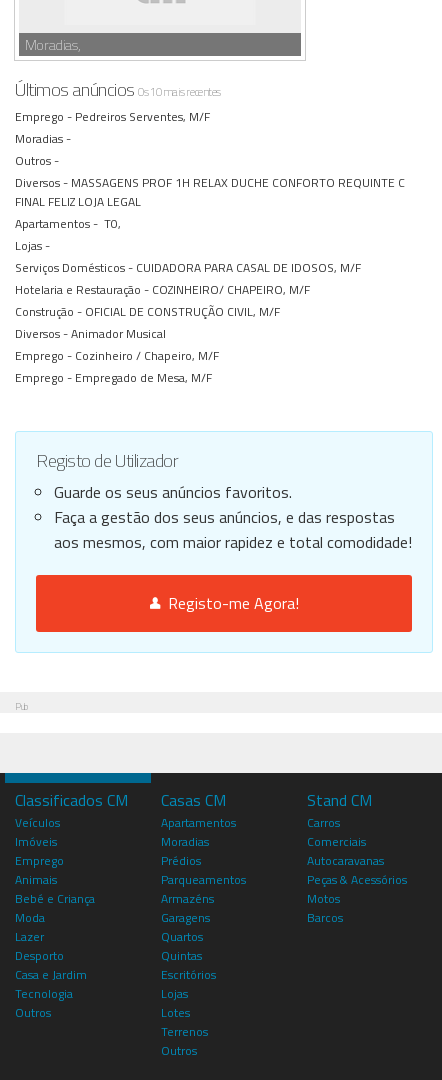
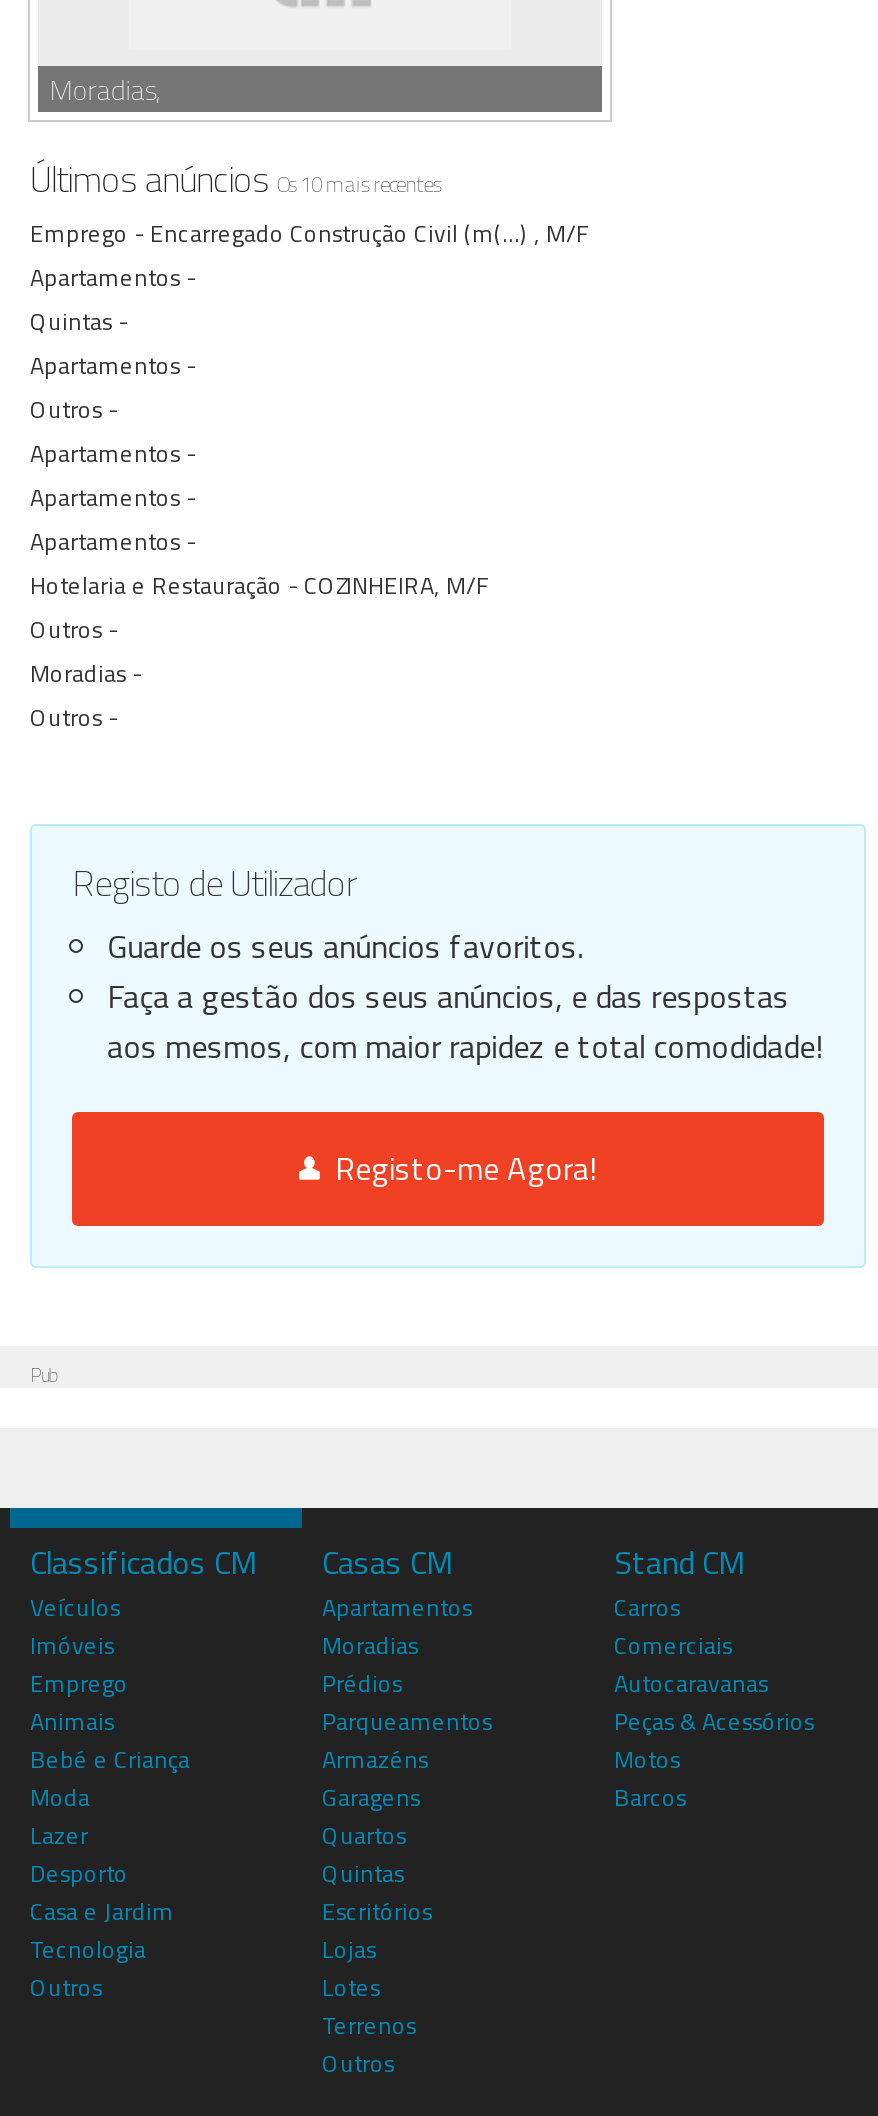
[15,107,216,126] Emprego - Pedreiros Serventes, M/F -> [30,215,600,649] Emprego - Encarregado Construção Civil (m(...) , M/F | Apartamentos - | Quintas - | Apartamentos - | Outros - | Apartamentos - | Apartamentos - | Apartamentos - | Hotelaria e Restauração - COZINHEIRA, M/F | Outros -
moved [15,129,74,170] -> [30,655,148,737]: Moradias - | Outros -
[15,173,405,387] Diversos - MASSAGENS PROF 1H RELAX DUCHE CONFORTO REQUINTE C | FINAL FELIZ LOJA LEGAL | Apartamentos - T0, | Lojas - | Serviços Domésticos - CUIDADORA PARA CASAL DE IDOSOS, M/F | Hotelaria e Restauração - COZINHEIRO/ CHAPEIRO, M/F | Construção - OFICIAL DE CONSTRUÇÃO CIVIL, M/F | Diversos -Animador Musical | Emprego - Cozinheiro / Chapeiro, M/F | Emprego - Empregado de Mesa, M/F -> none

